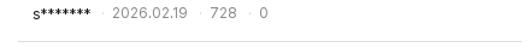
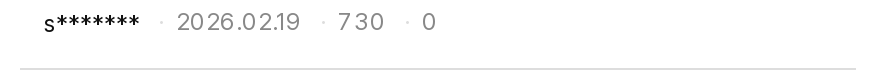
[210,5,241,22] 728 -> [338,8,392,36] 730

